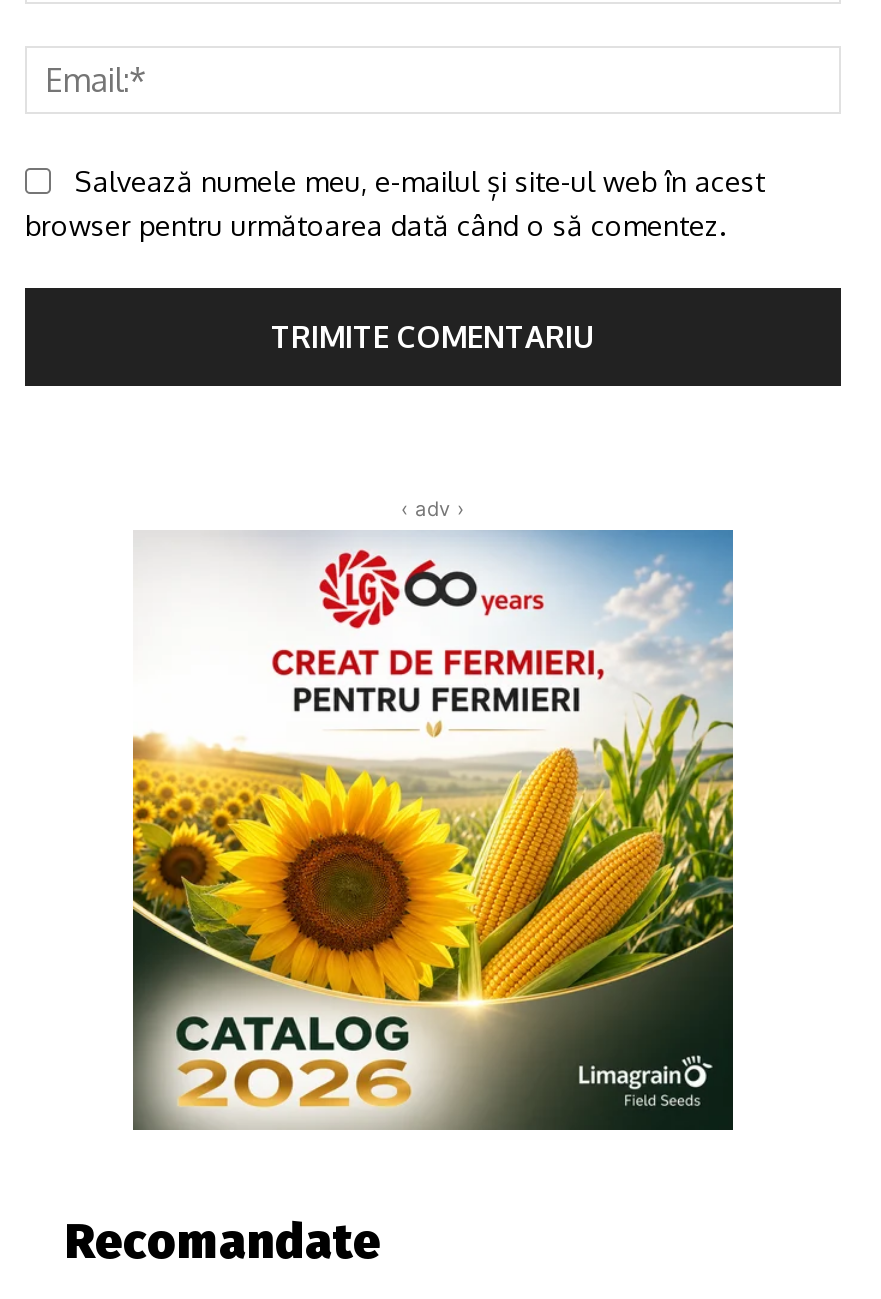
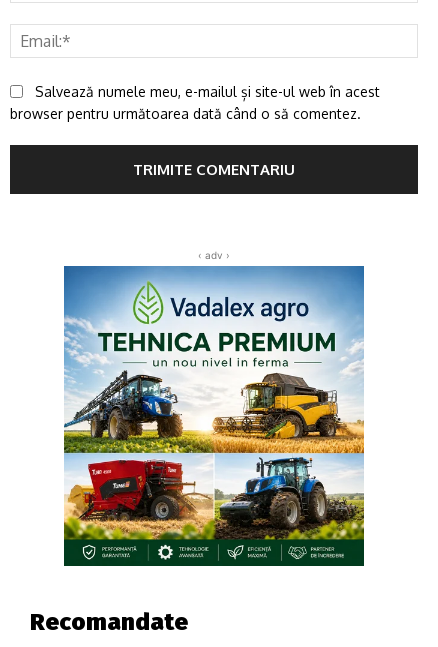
[131,530,735,1132] [image] -> [63,265,365,567] [image]

